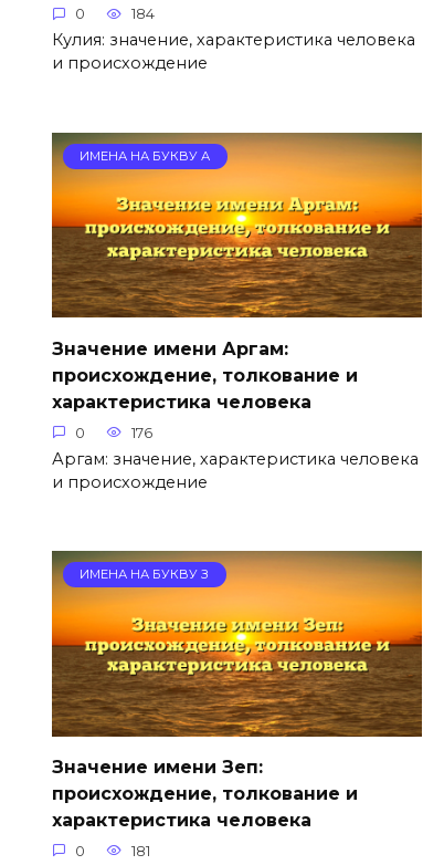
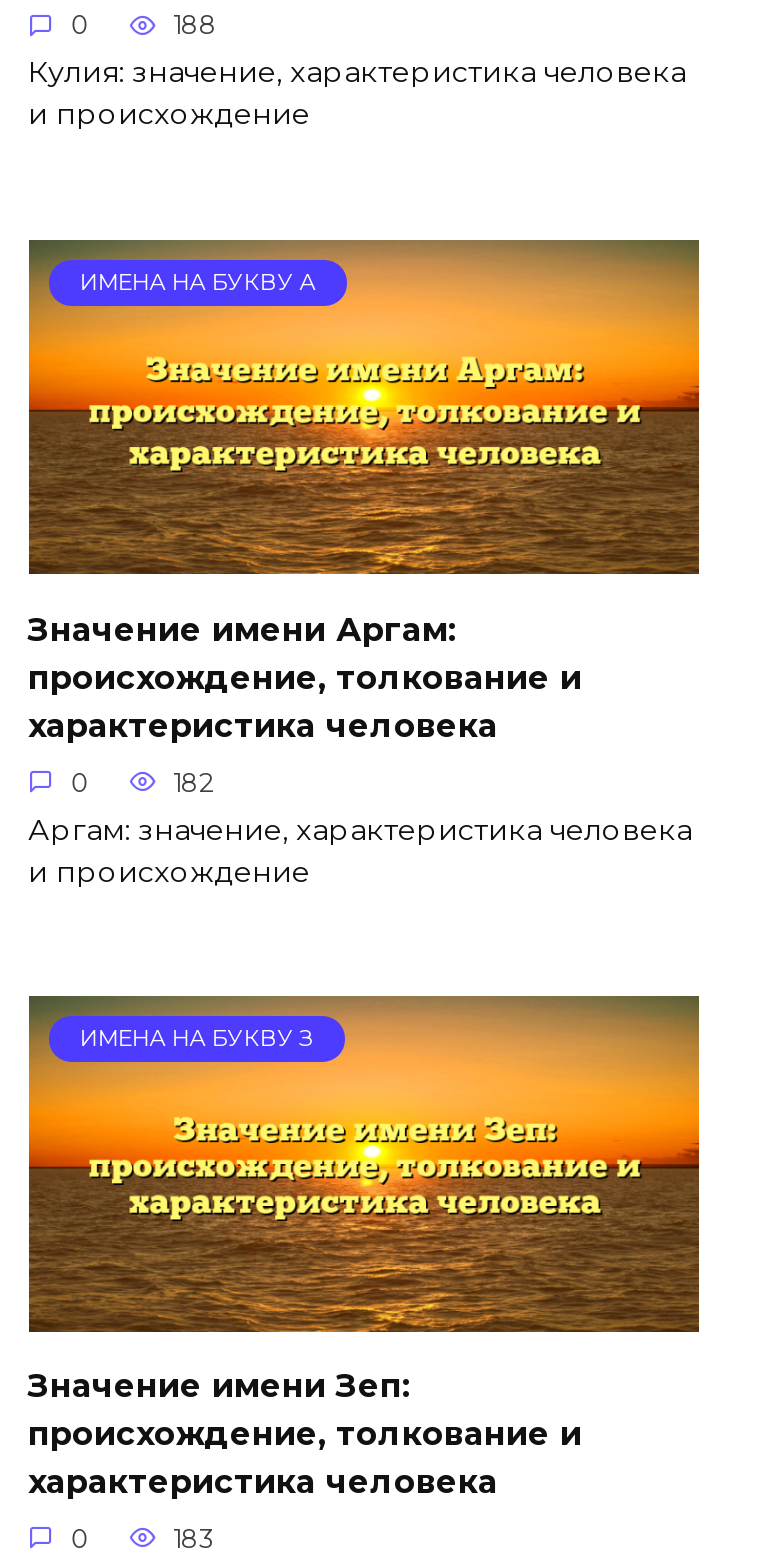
[131,6,155,23] 184 -> [173,11,217,41] 188
[131,424,152,441] 176 -> [173,767,213,797] 182
[131,843,150,859] 181 -> [173,1524,215,1554] 183

